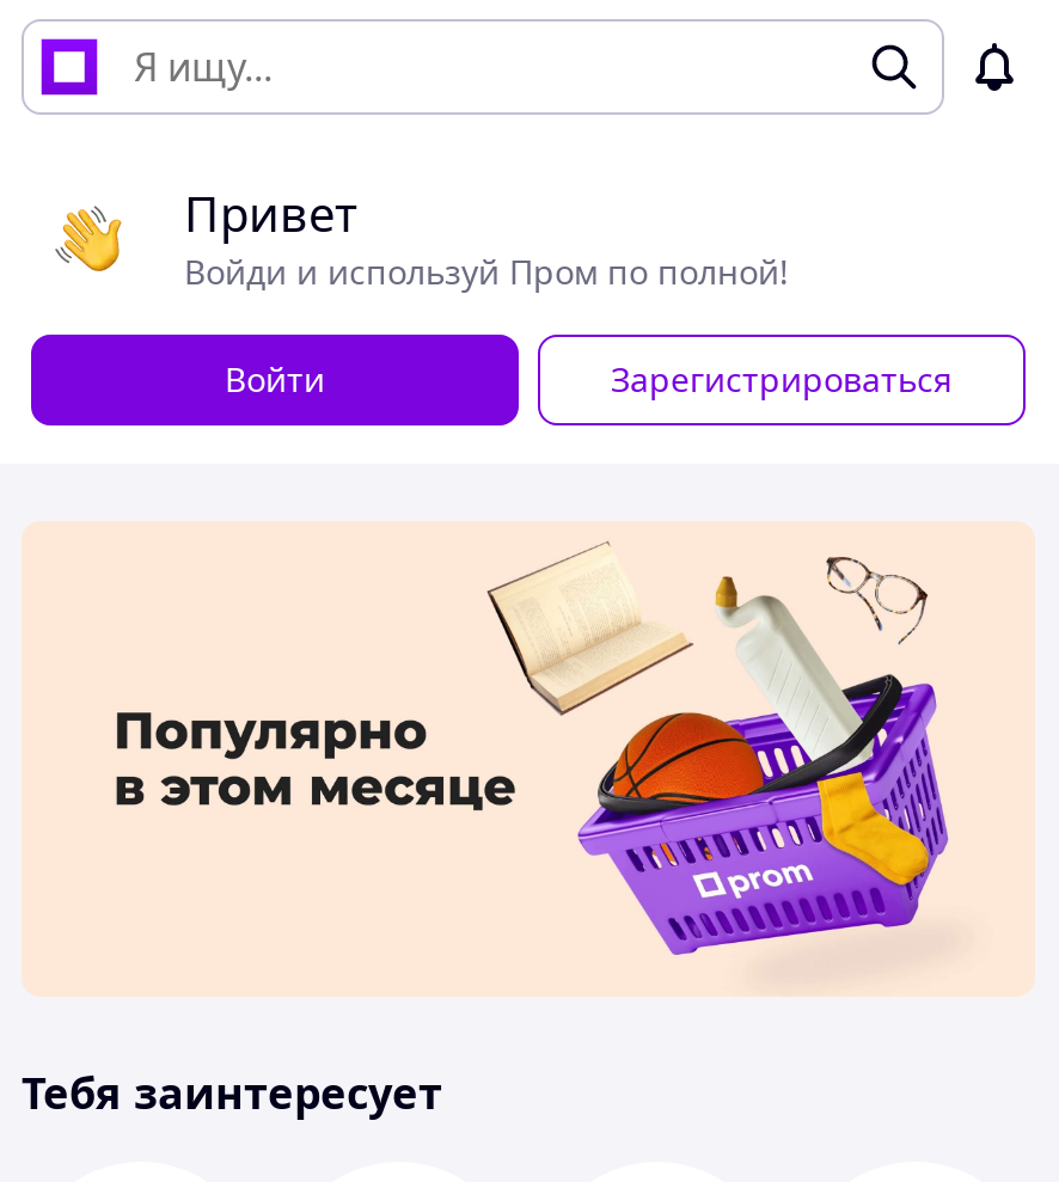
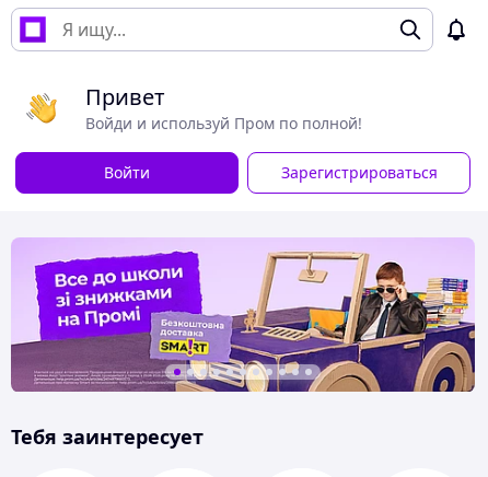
[24,523,1033,994] [image] -> [10,237,476,393] [image]

